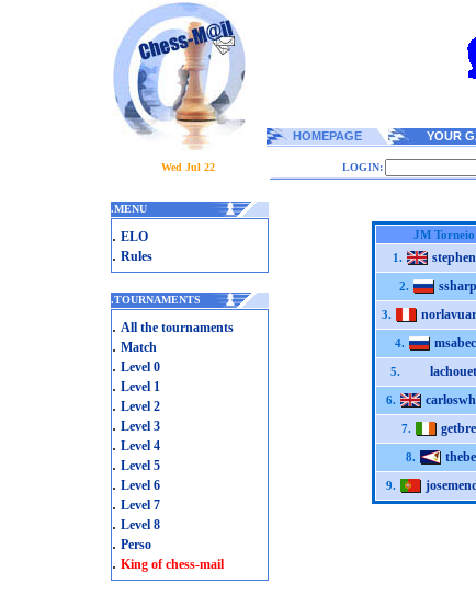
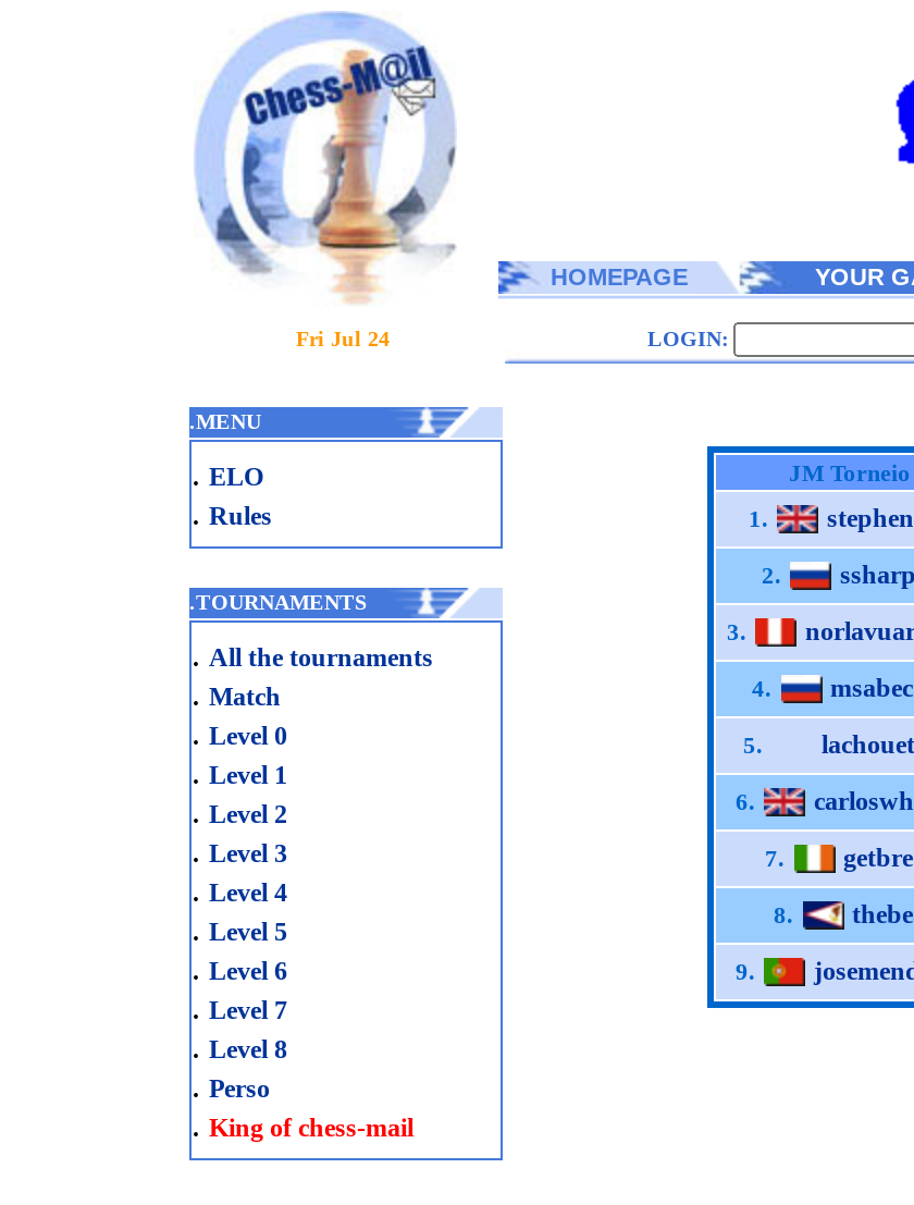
[161,161,215,173] Wed Jul 22 -> [296,327,390,351] Fri Jul 24

